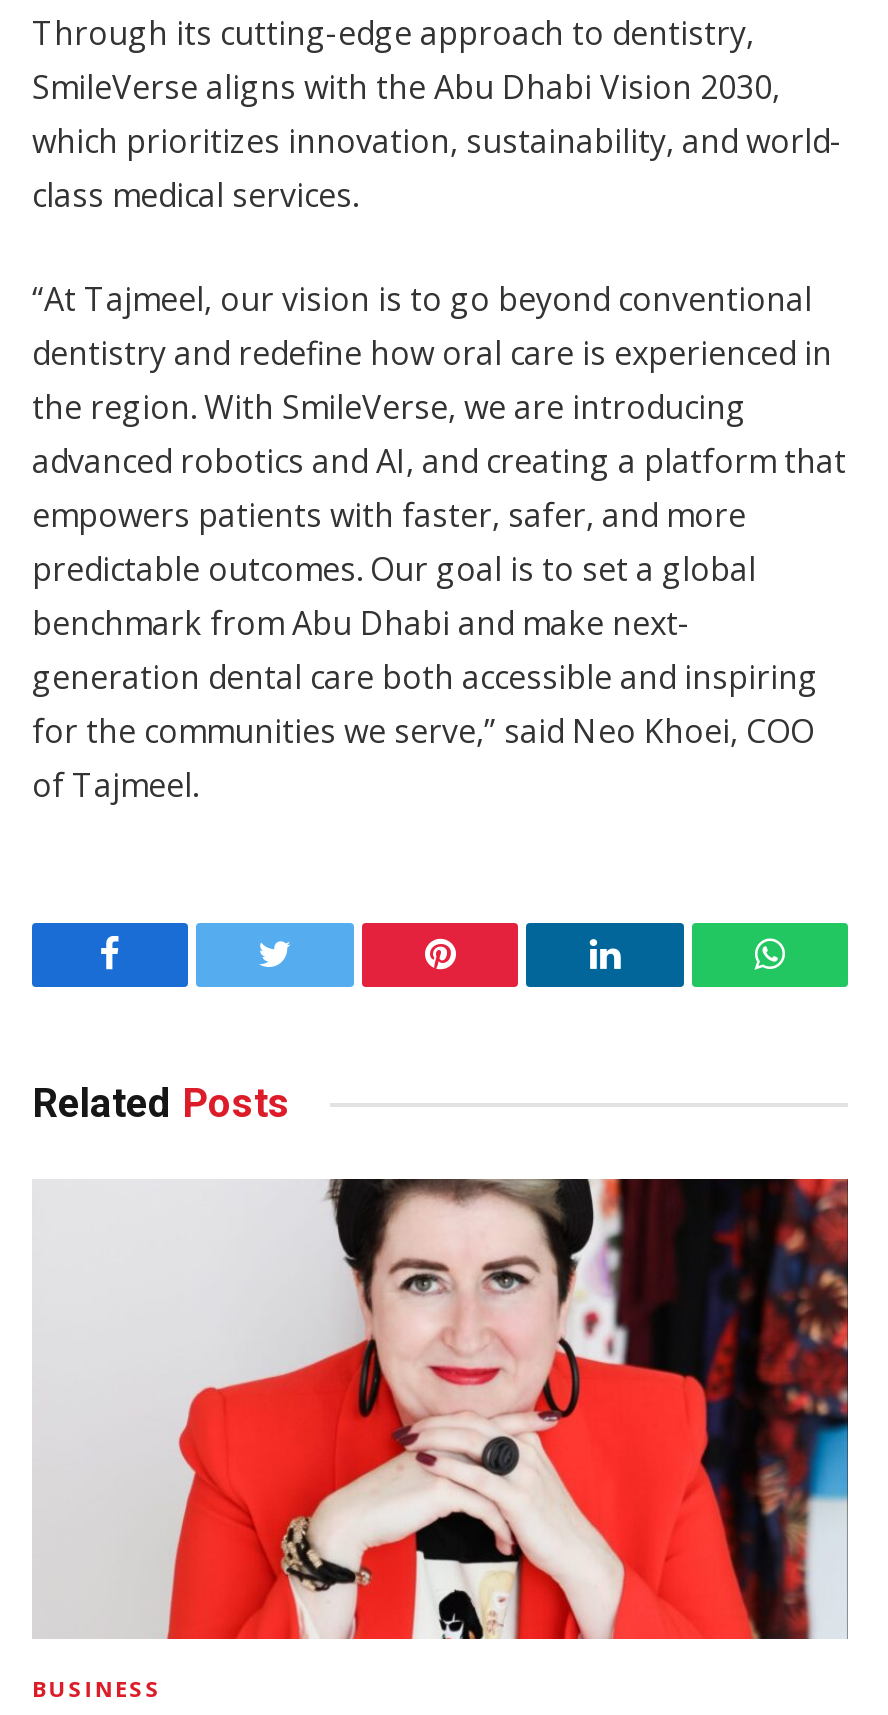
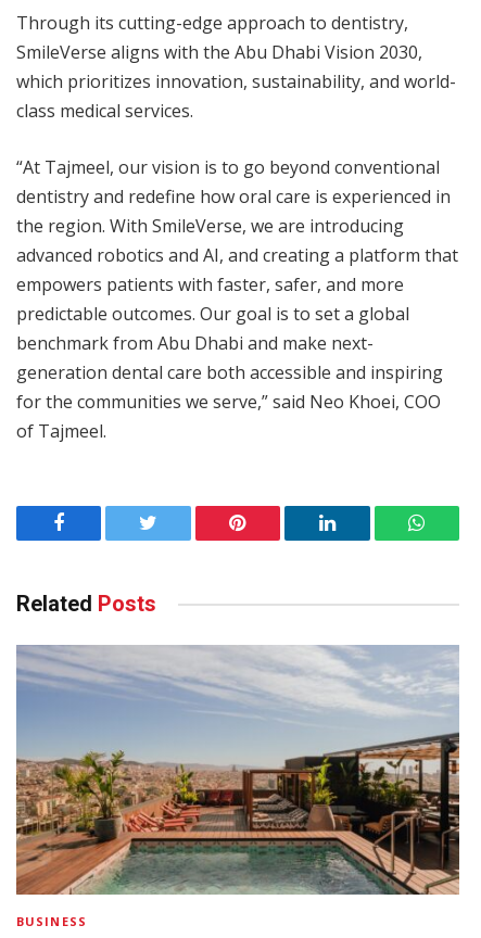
[32,1177,850,1641] [image] -> [15,645,460,896] [image]

